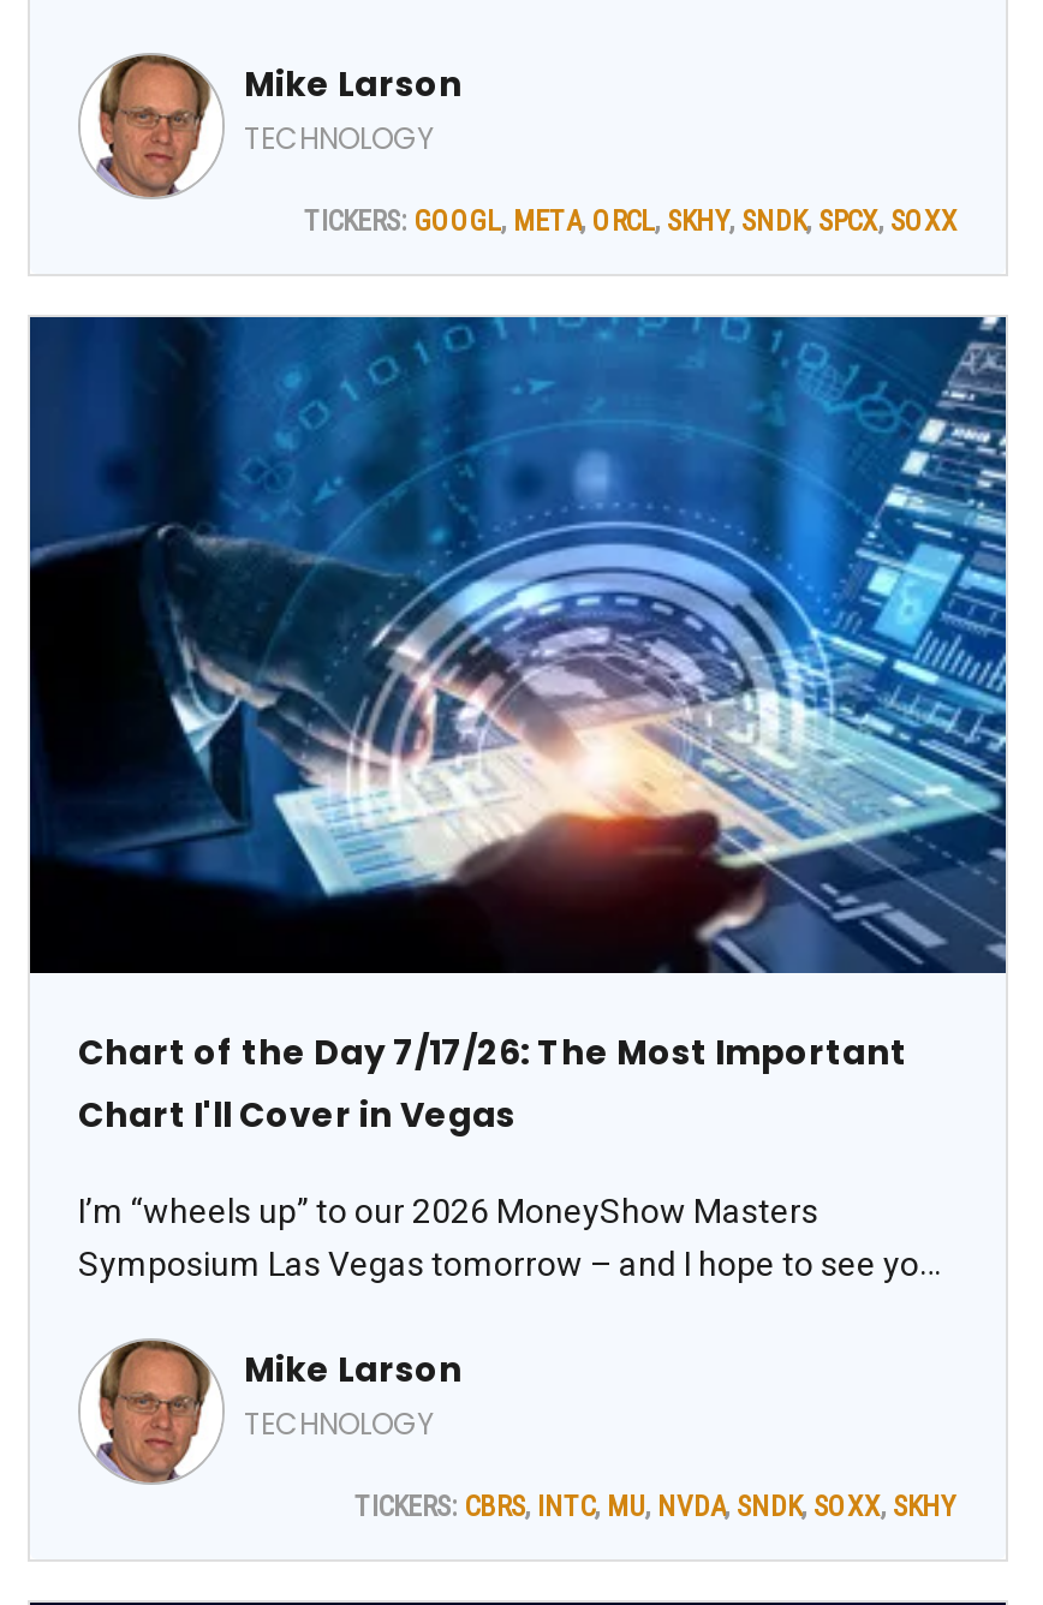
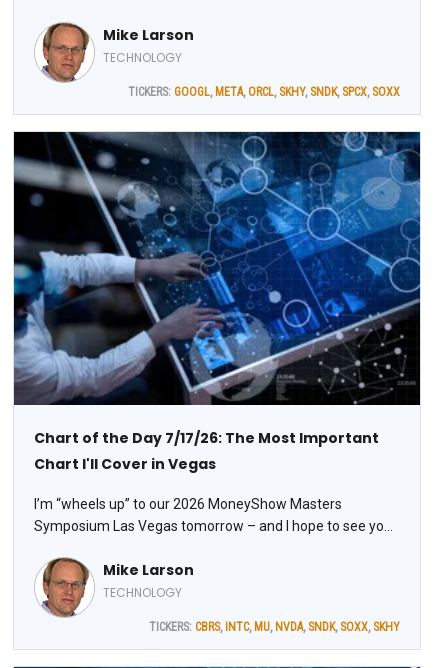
[28,315,1008,975] [image] -> [13,131,421,406] [image]

